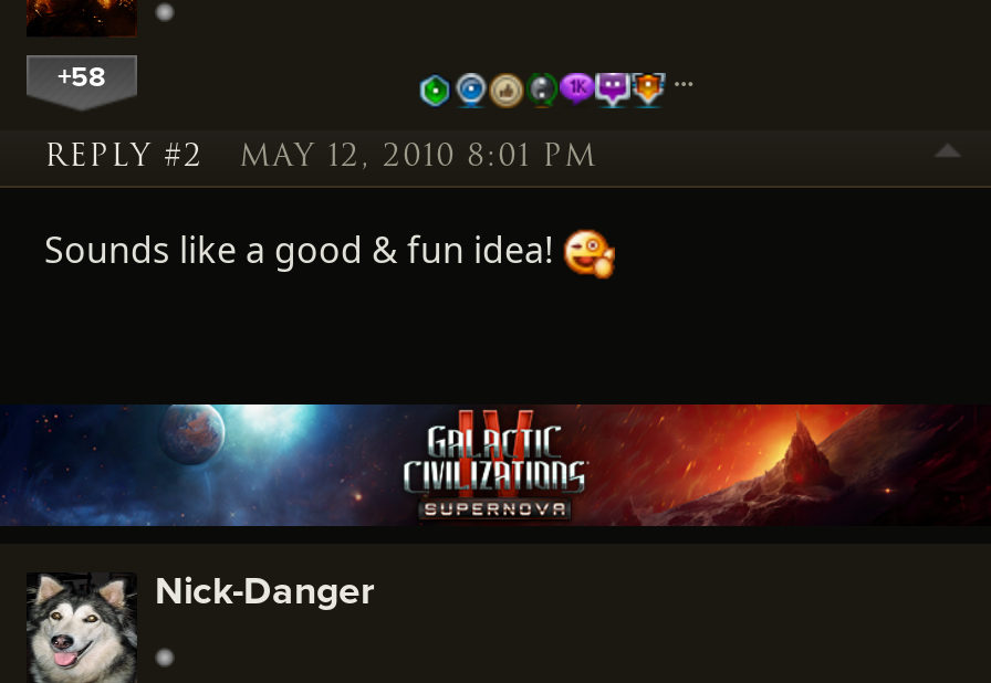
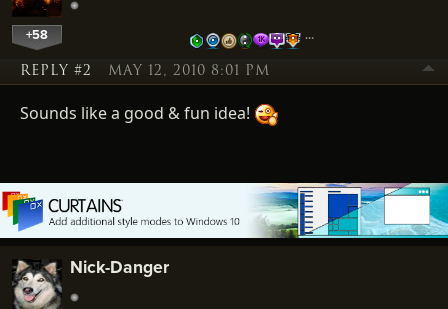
[7,402,984,528] [image] -> [3,182,445,239] [image]

